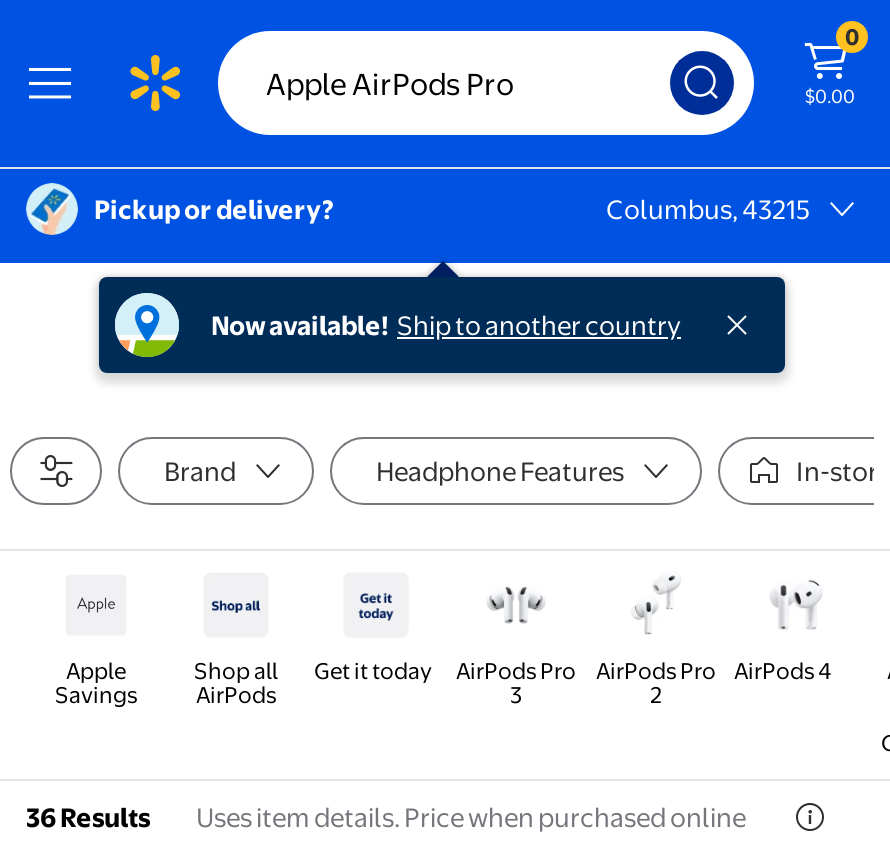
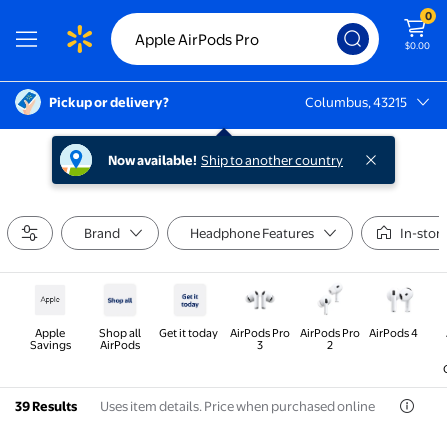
[26,800,746,833] 36 Results Uses item details. Price when purchased online -> [15,397,375,414] 39 Results Uses item details. Price when purchased online

